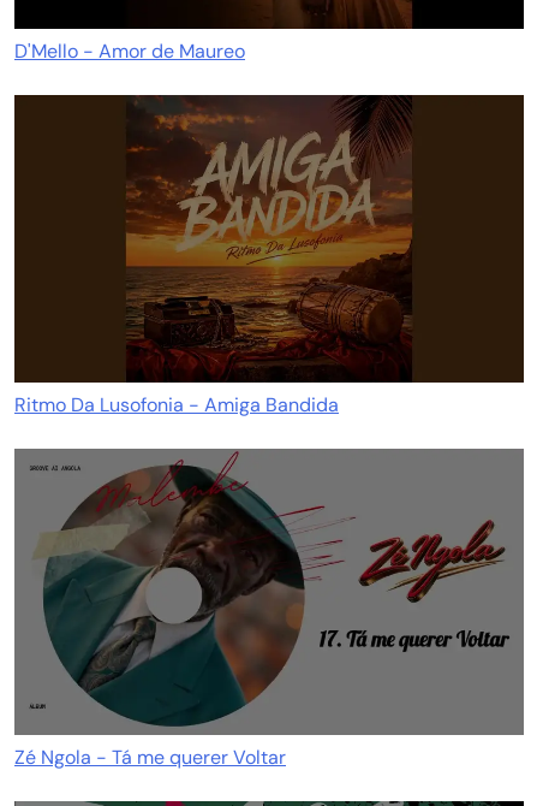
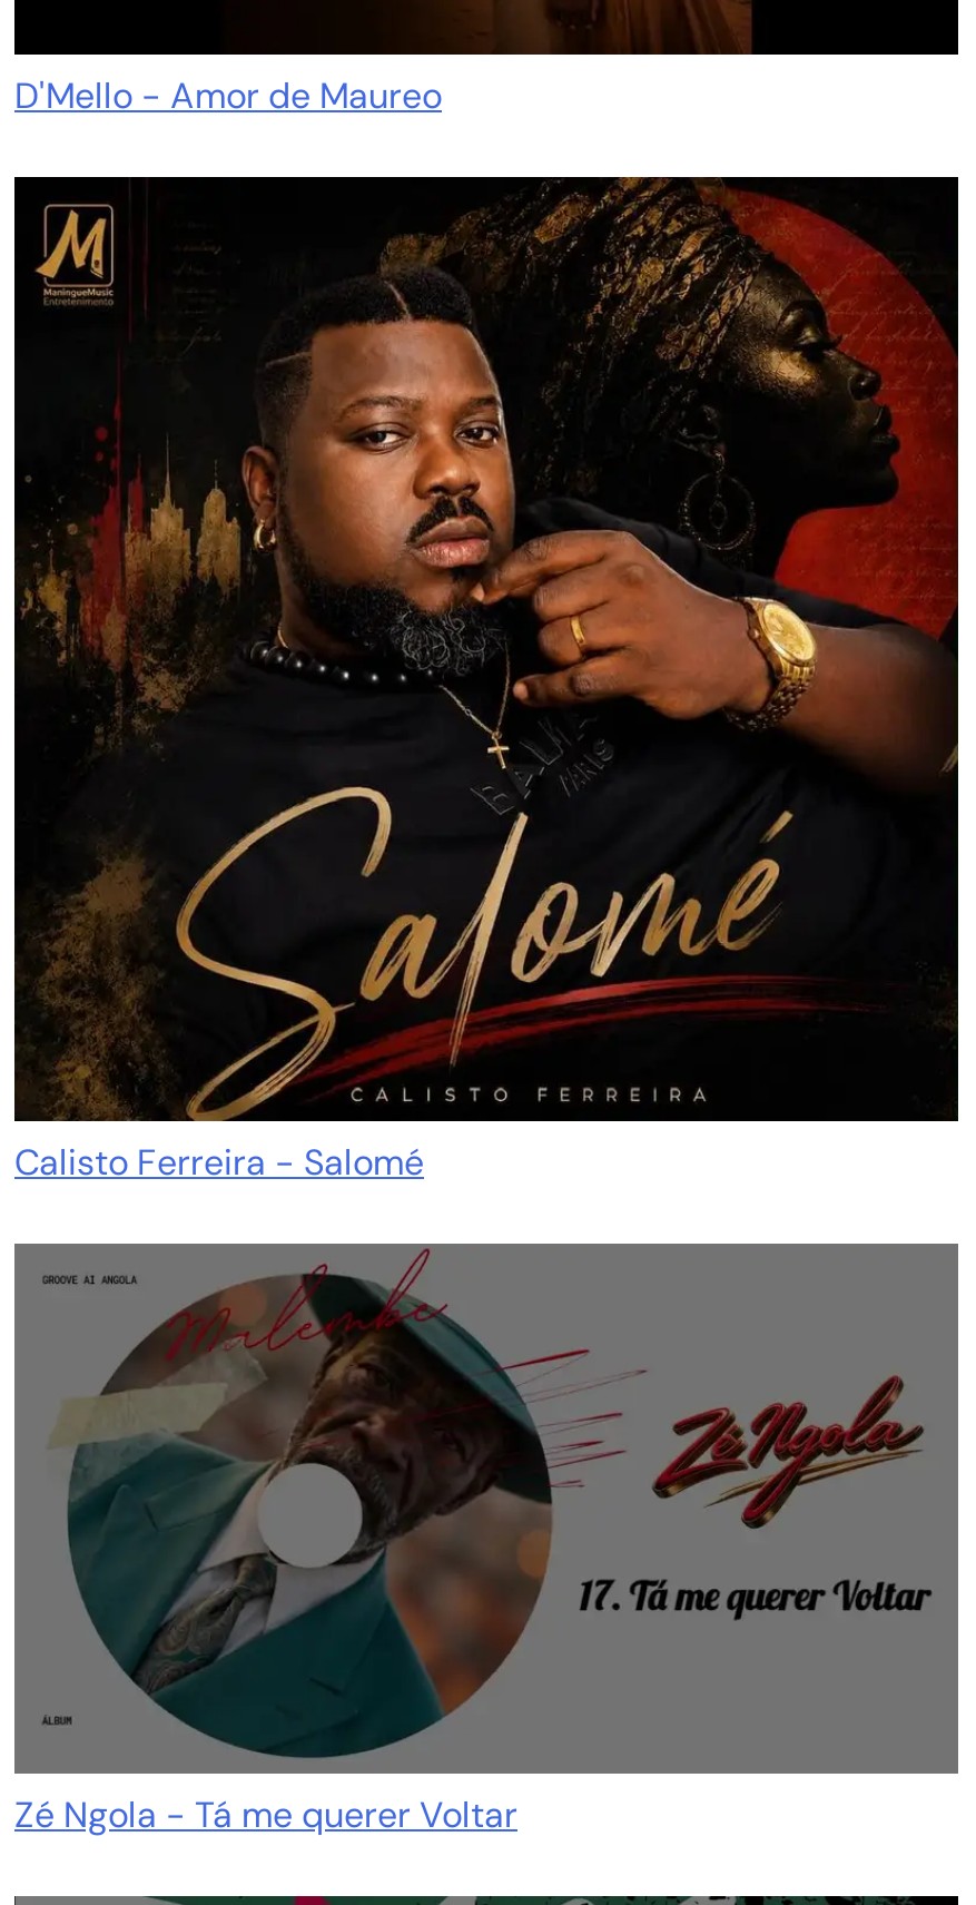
[14,94,524,417] [image] | Ritmo Da Lusofonia - Amiga Bandida -> [14,174,958,1185] [image] | Calisto Ferreira - Salomé

